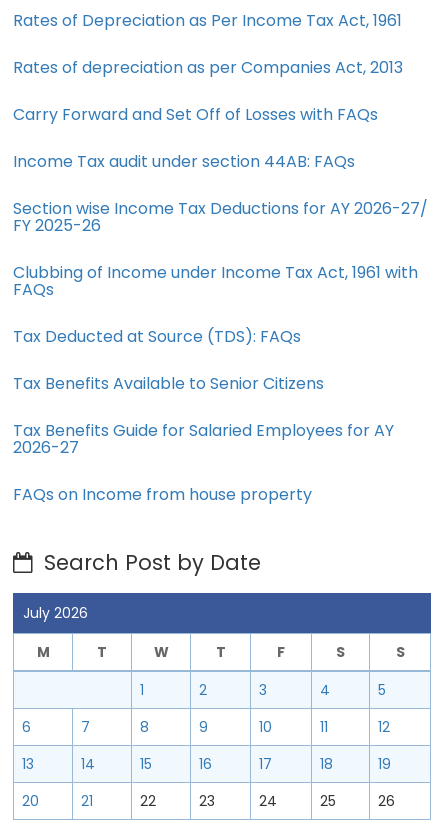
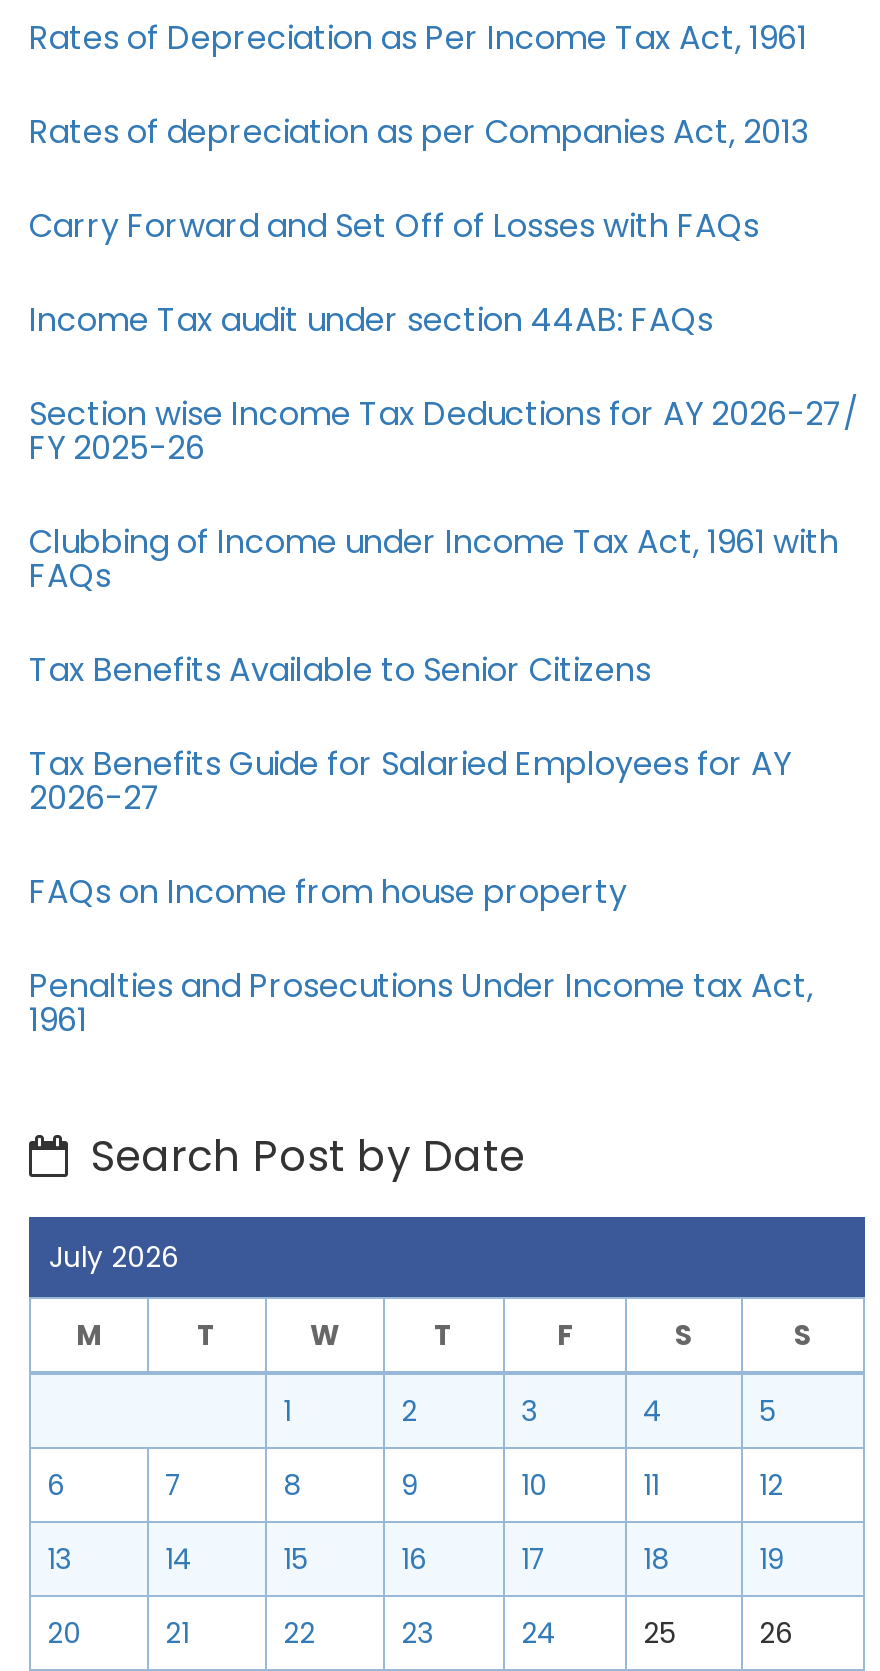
[13,325,301,348] Tax Deducted at Source (TDS): FAQs -> none
moved [13,372,394,506] -> [29,648,791,916]: Tax Benefits Available to Senior Citizens | Tax Benefits Guide for Salaried Employees for AY | 2026-27 | FAQs on Income from house property
none -> [29,964,813,1044] Penalties and Prosecutions Under Income tax Act, | 1961

